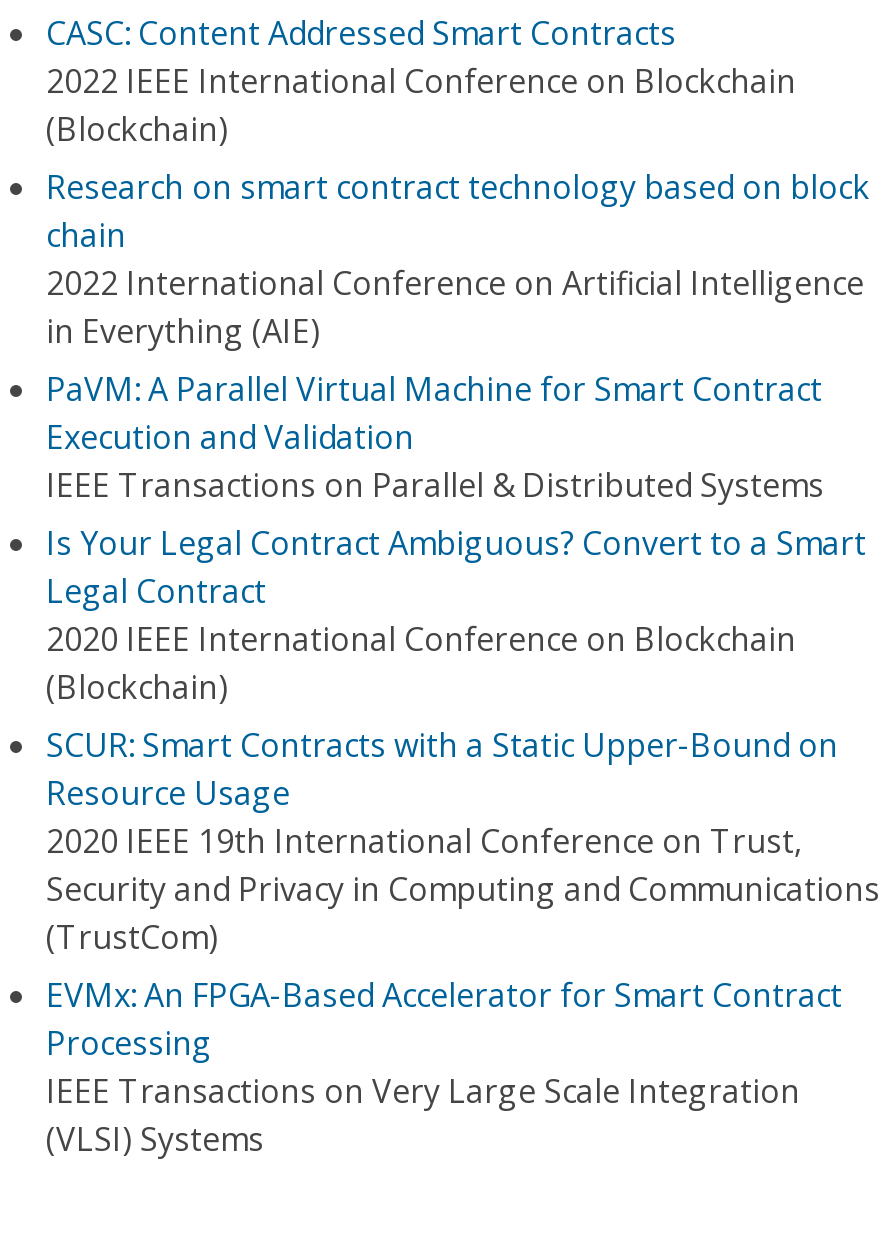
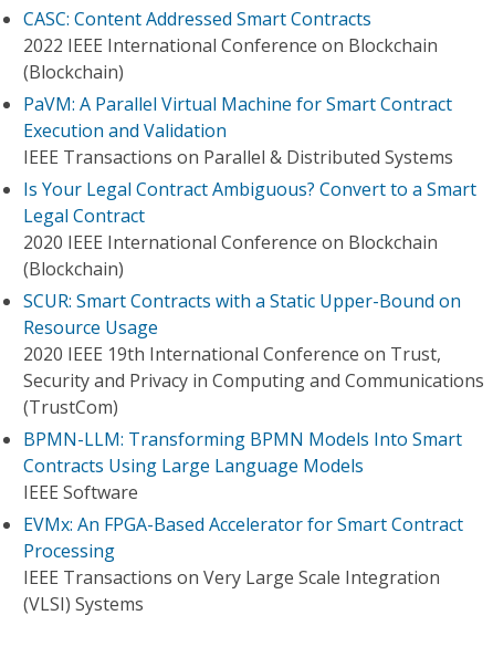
[46,165,870,353] Research on smart contract technology based on block | chain | 2022 International Conference on Artificial Intelligence | in Everything (AIE) -> none
moved [46,367,880,959] -> [23,92,484,419]: PaVM: A Parallel Virtual Machine for Smart Contract | Execution and Validation | IEEE Transactions on Parallel & Distributed Systems | ... | Security and Privacy in Computing and Communications | (TrustCom)
none -> [23,427,462,504] BPMN-LLM: Transforming BPMN Models Into Smart | Contracts Using Large Language Models | IEEE Software

